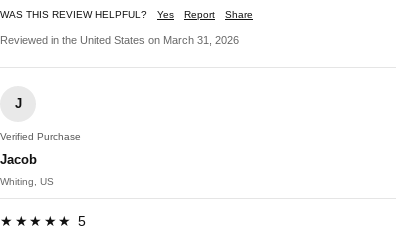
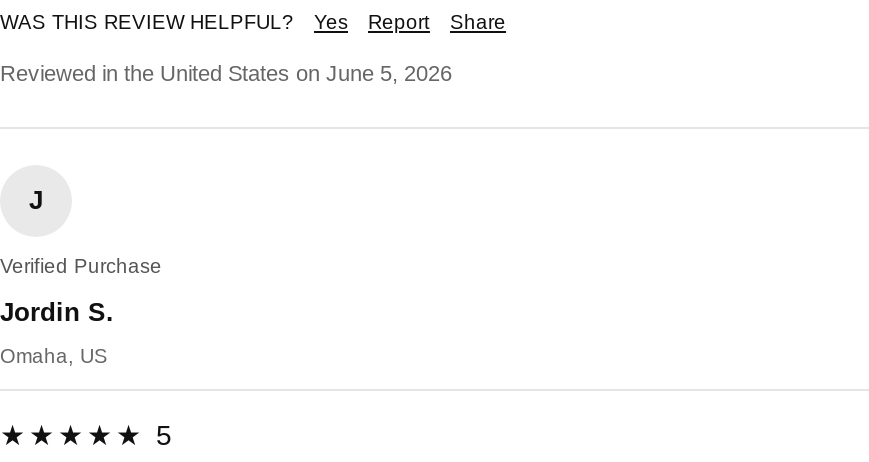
[0,34,239,46] Reviewed in the United States on March 31, 2026 -> [0,61,452,85] Reviewed in the United States on June 5, 2026
[0,152,37,167] Jacob -> [0,297,114,327] Jordin S.
[0,176,54,187] Whiting, US -> [0,345,108,367] Omaha, US

